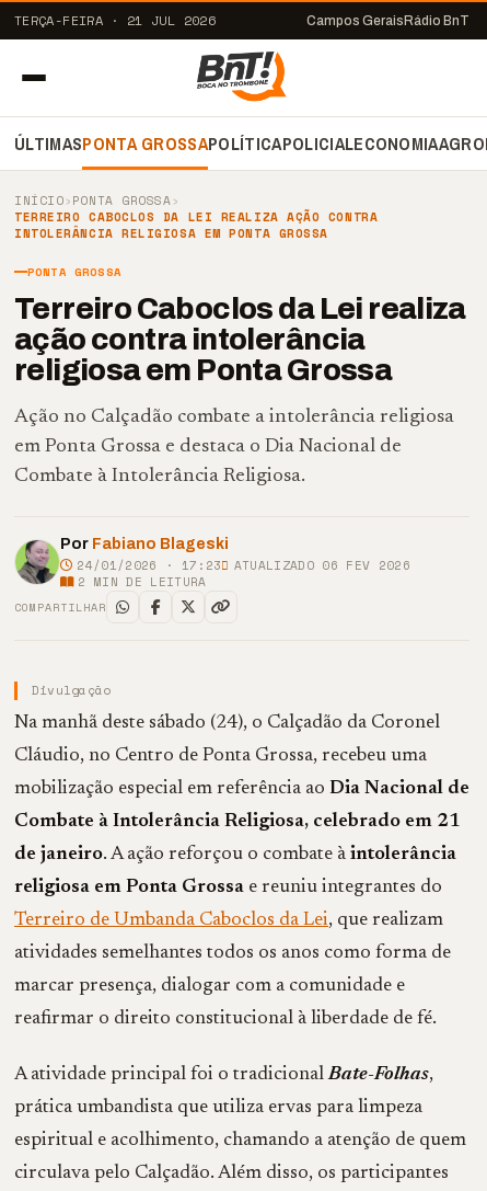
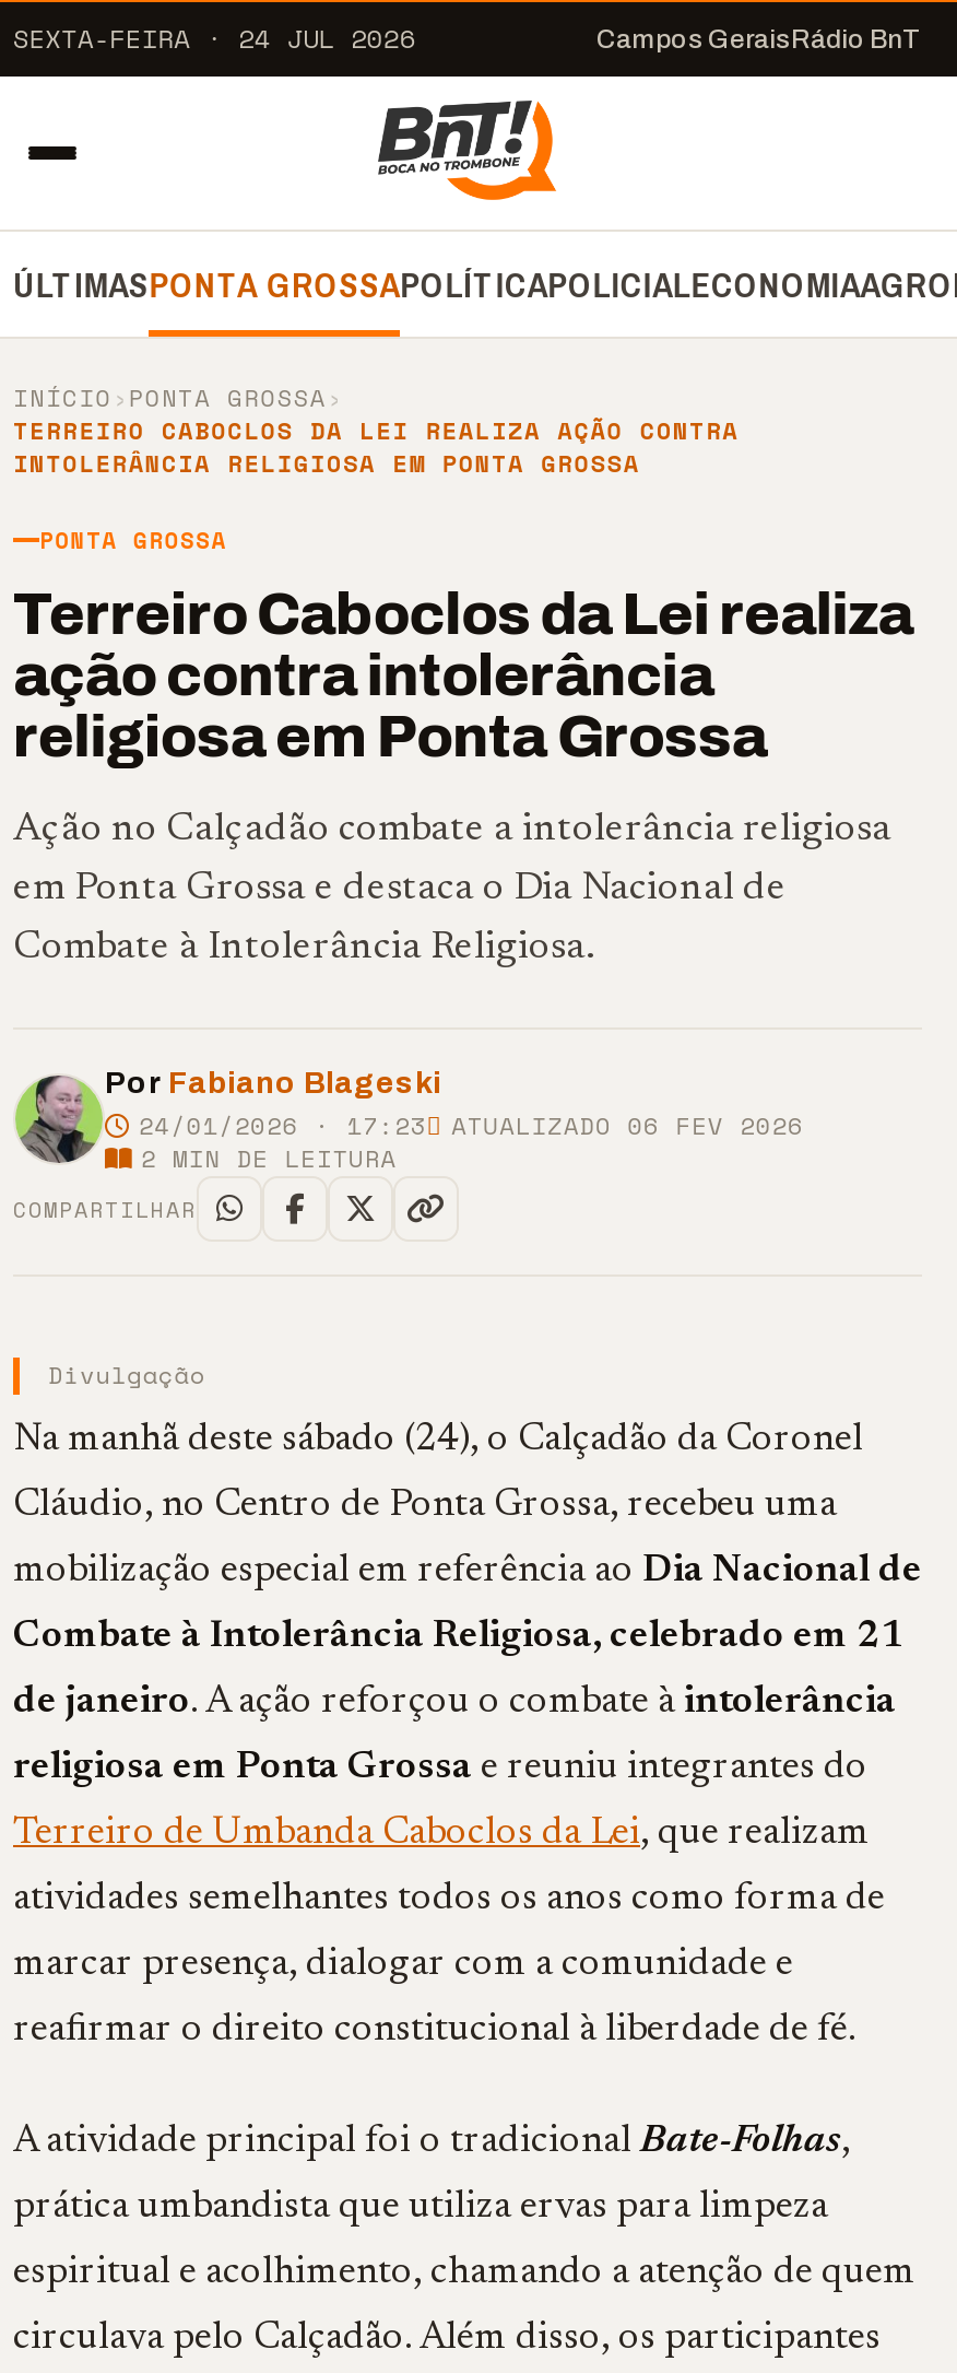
[14,11,216,30] TERÇA-FEIRA · 21 JUL 2026 -> [13,20,415,57] SEXTA-FEIRA · 24 JUL 2026

